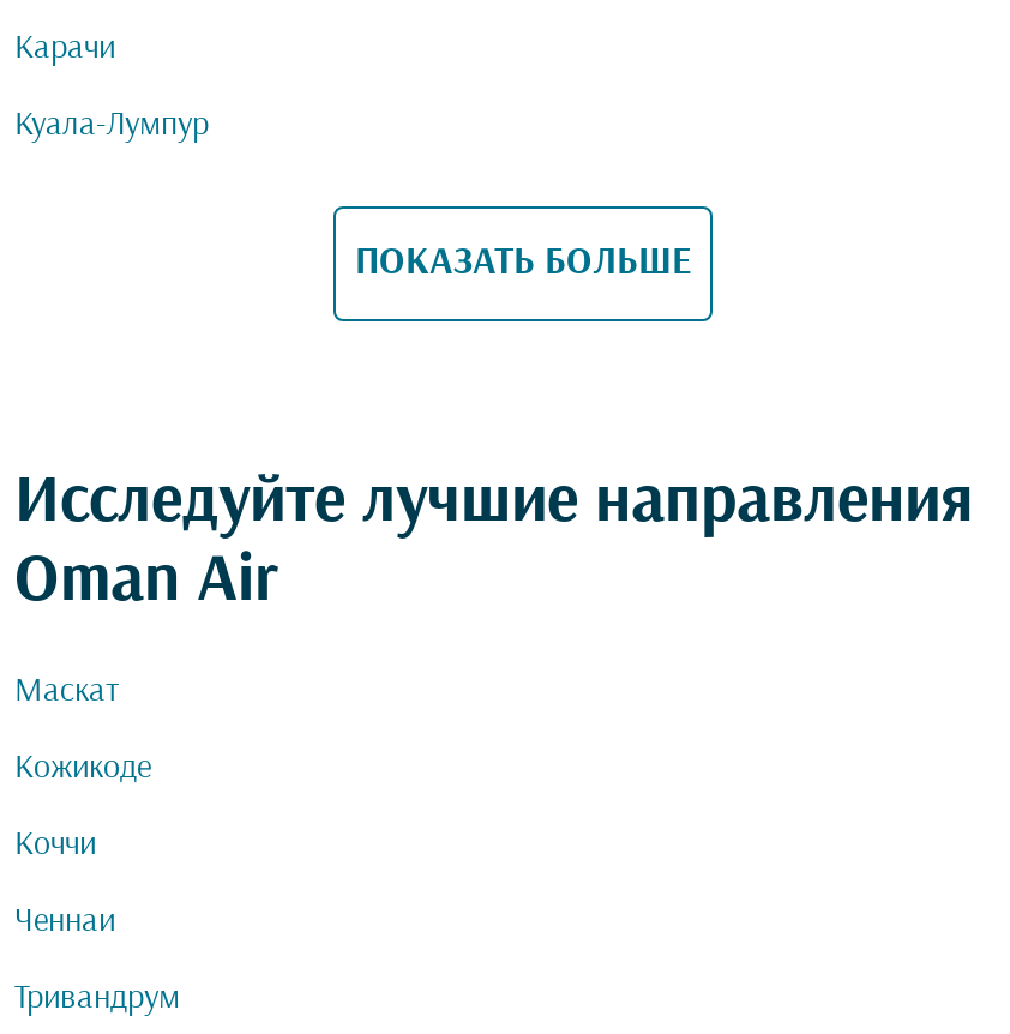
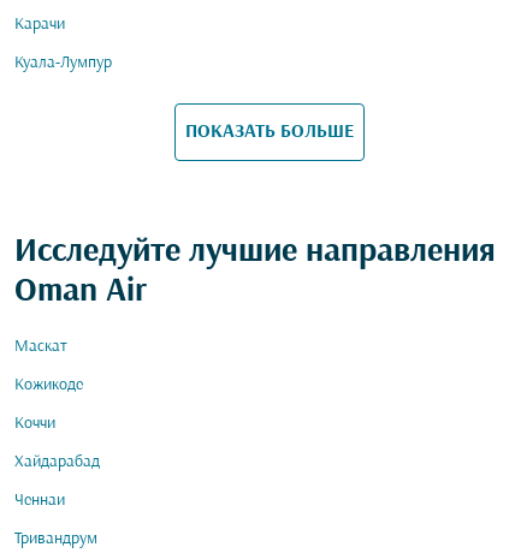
none -> [14,453,100,471] Хайдарабад

